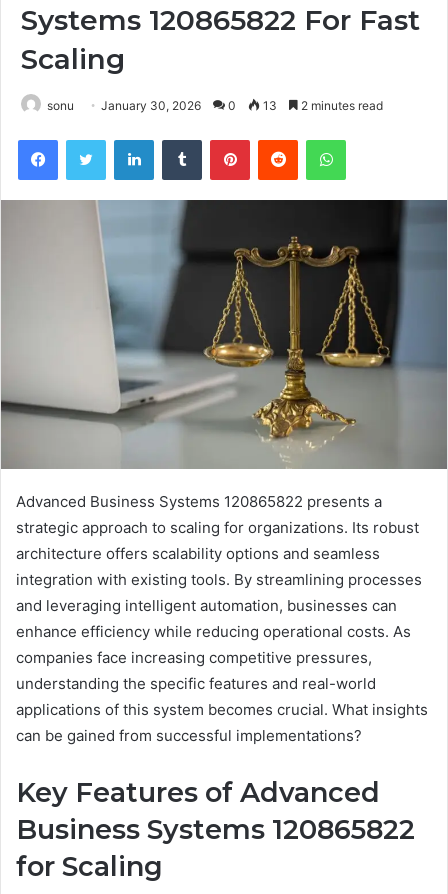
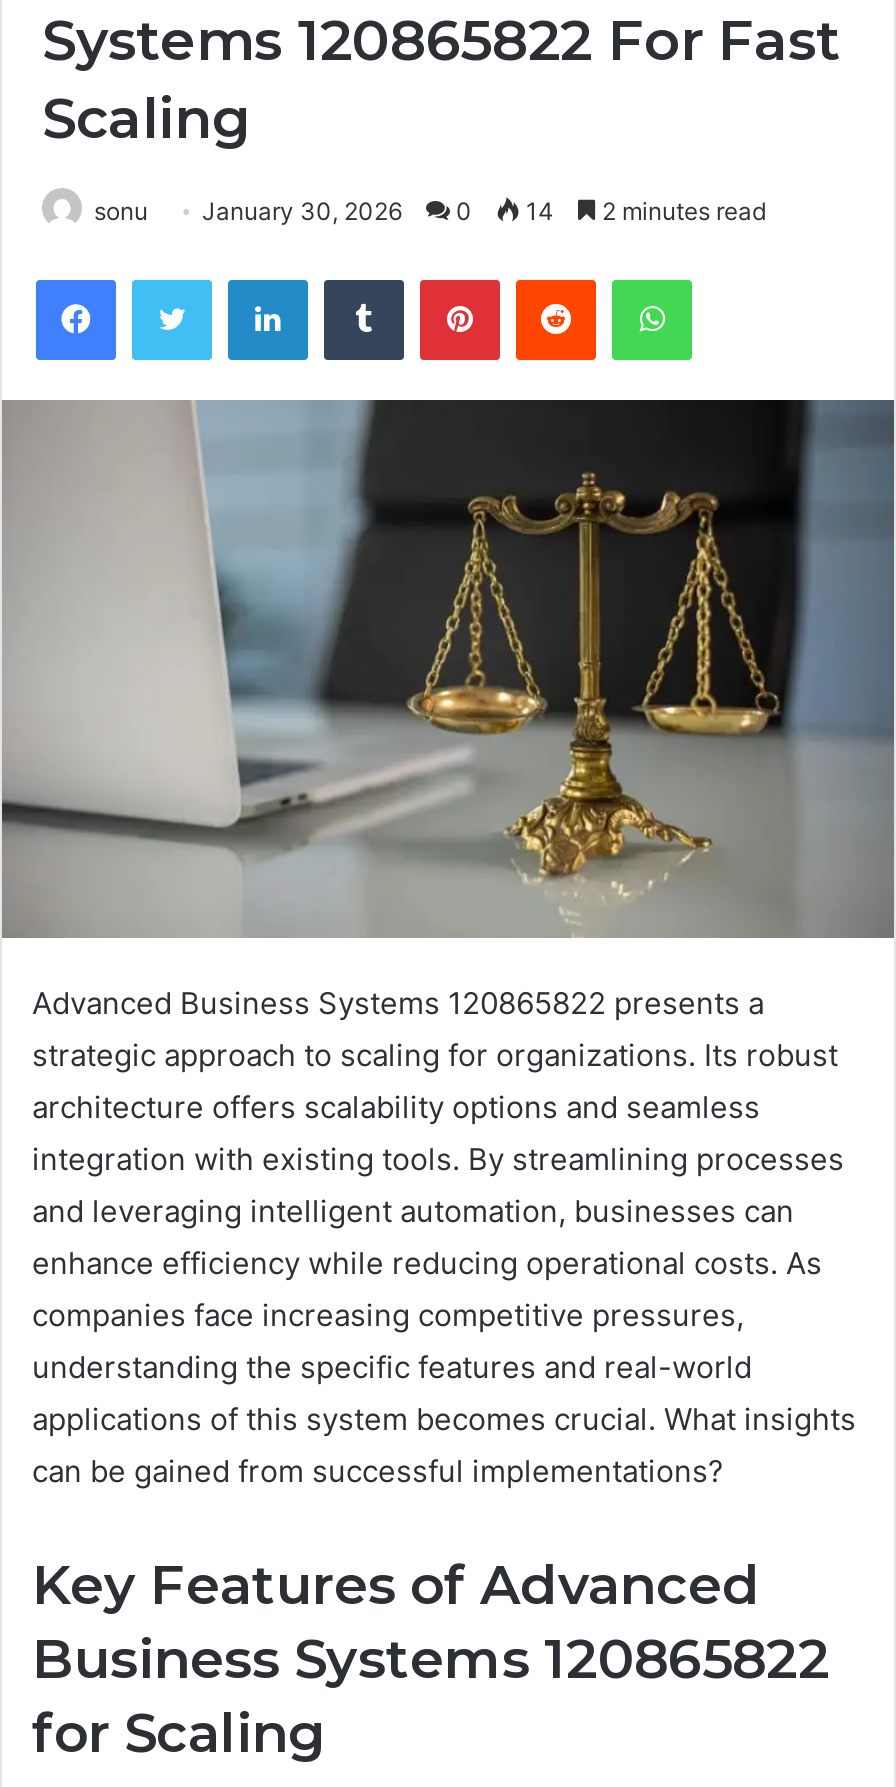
[47,98,383,113] sonu January 30, 2026 0 13 2 minutes read -> [94,196,766,226] sonu January 30, 2026 0 14 2 minutes read

